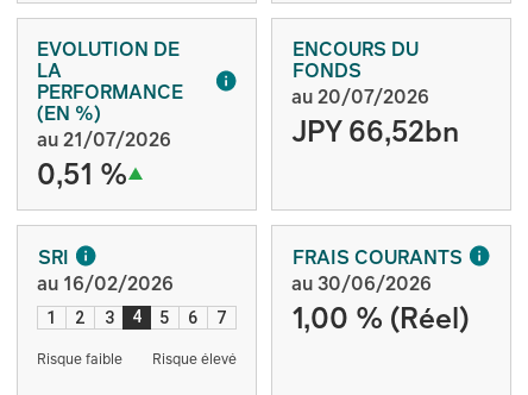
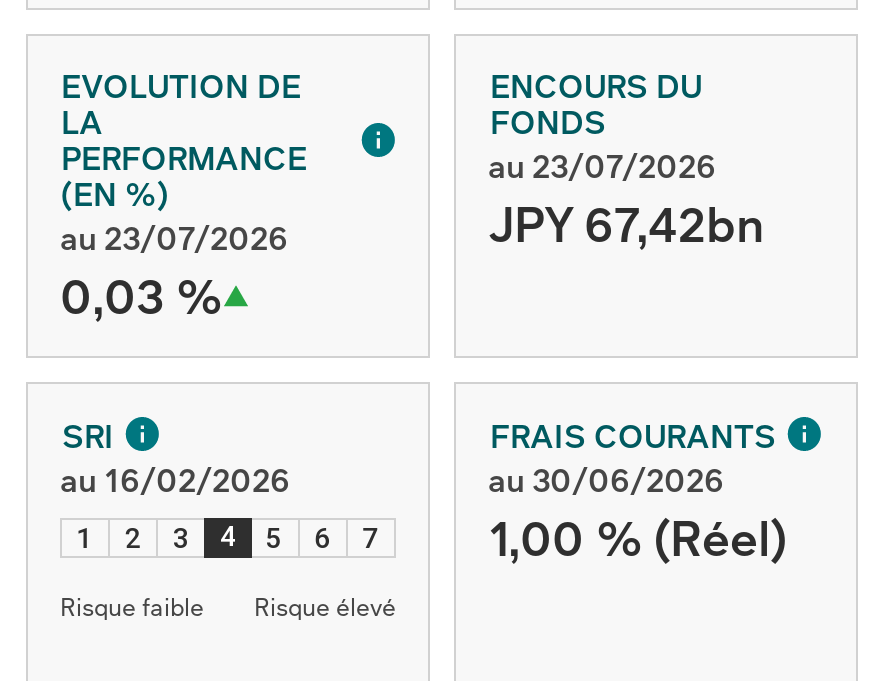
[291,83,429,109] au 20/07/2026 -> [488,144,716,188] au 23/07/2026
[291,111,459,150] JPY 66,52bn -> [488,190,764,256] JPY 67,42bn
[37,126,171,152] au 21/07/2026 -> [60,216,288,260] au 23/07/2026
[37,153,127,193] 0,51 % -> [60,262,222,328] 0,03 %

